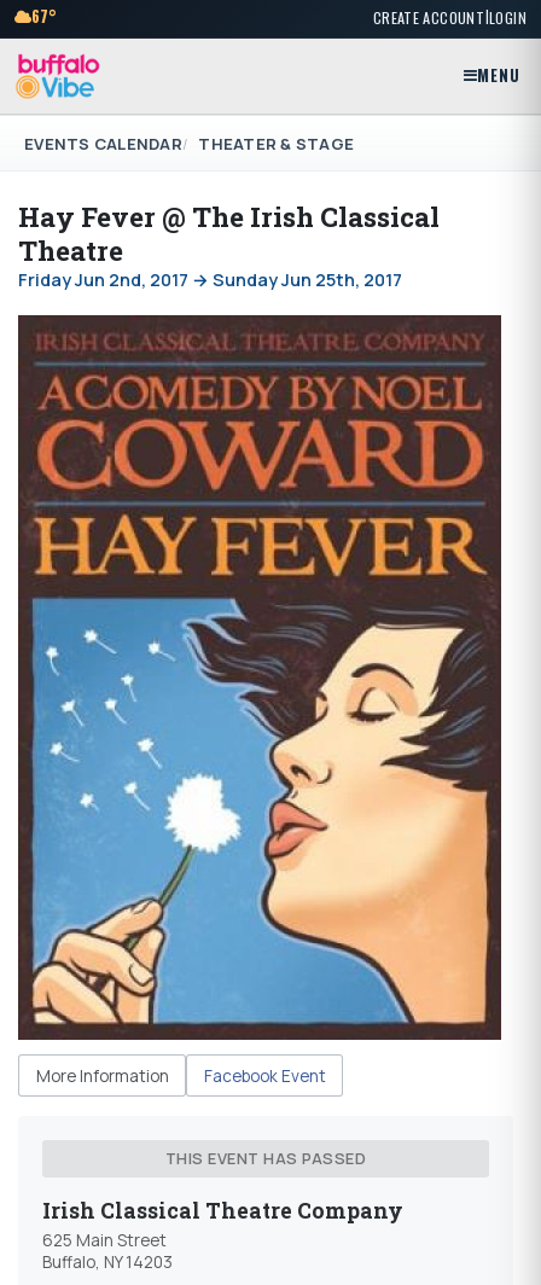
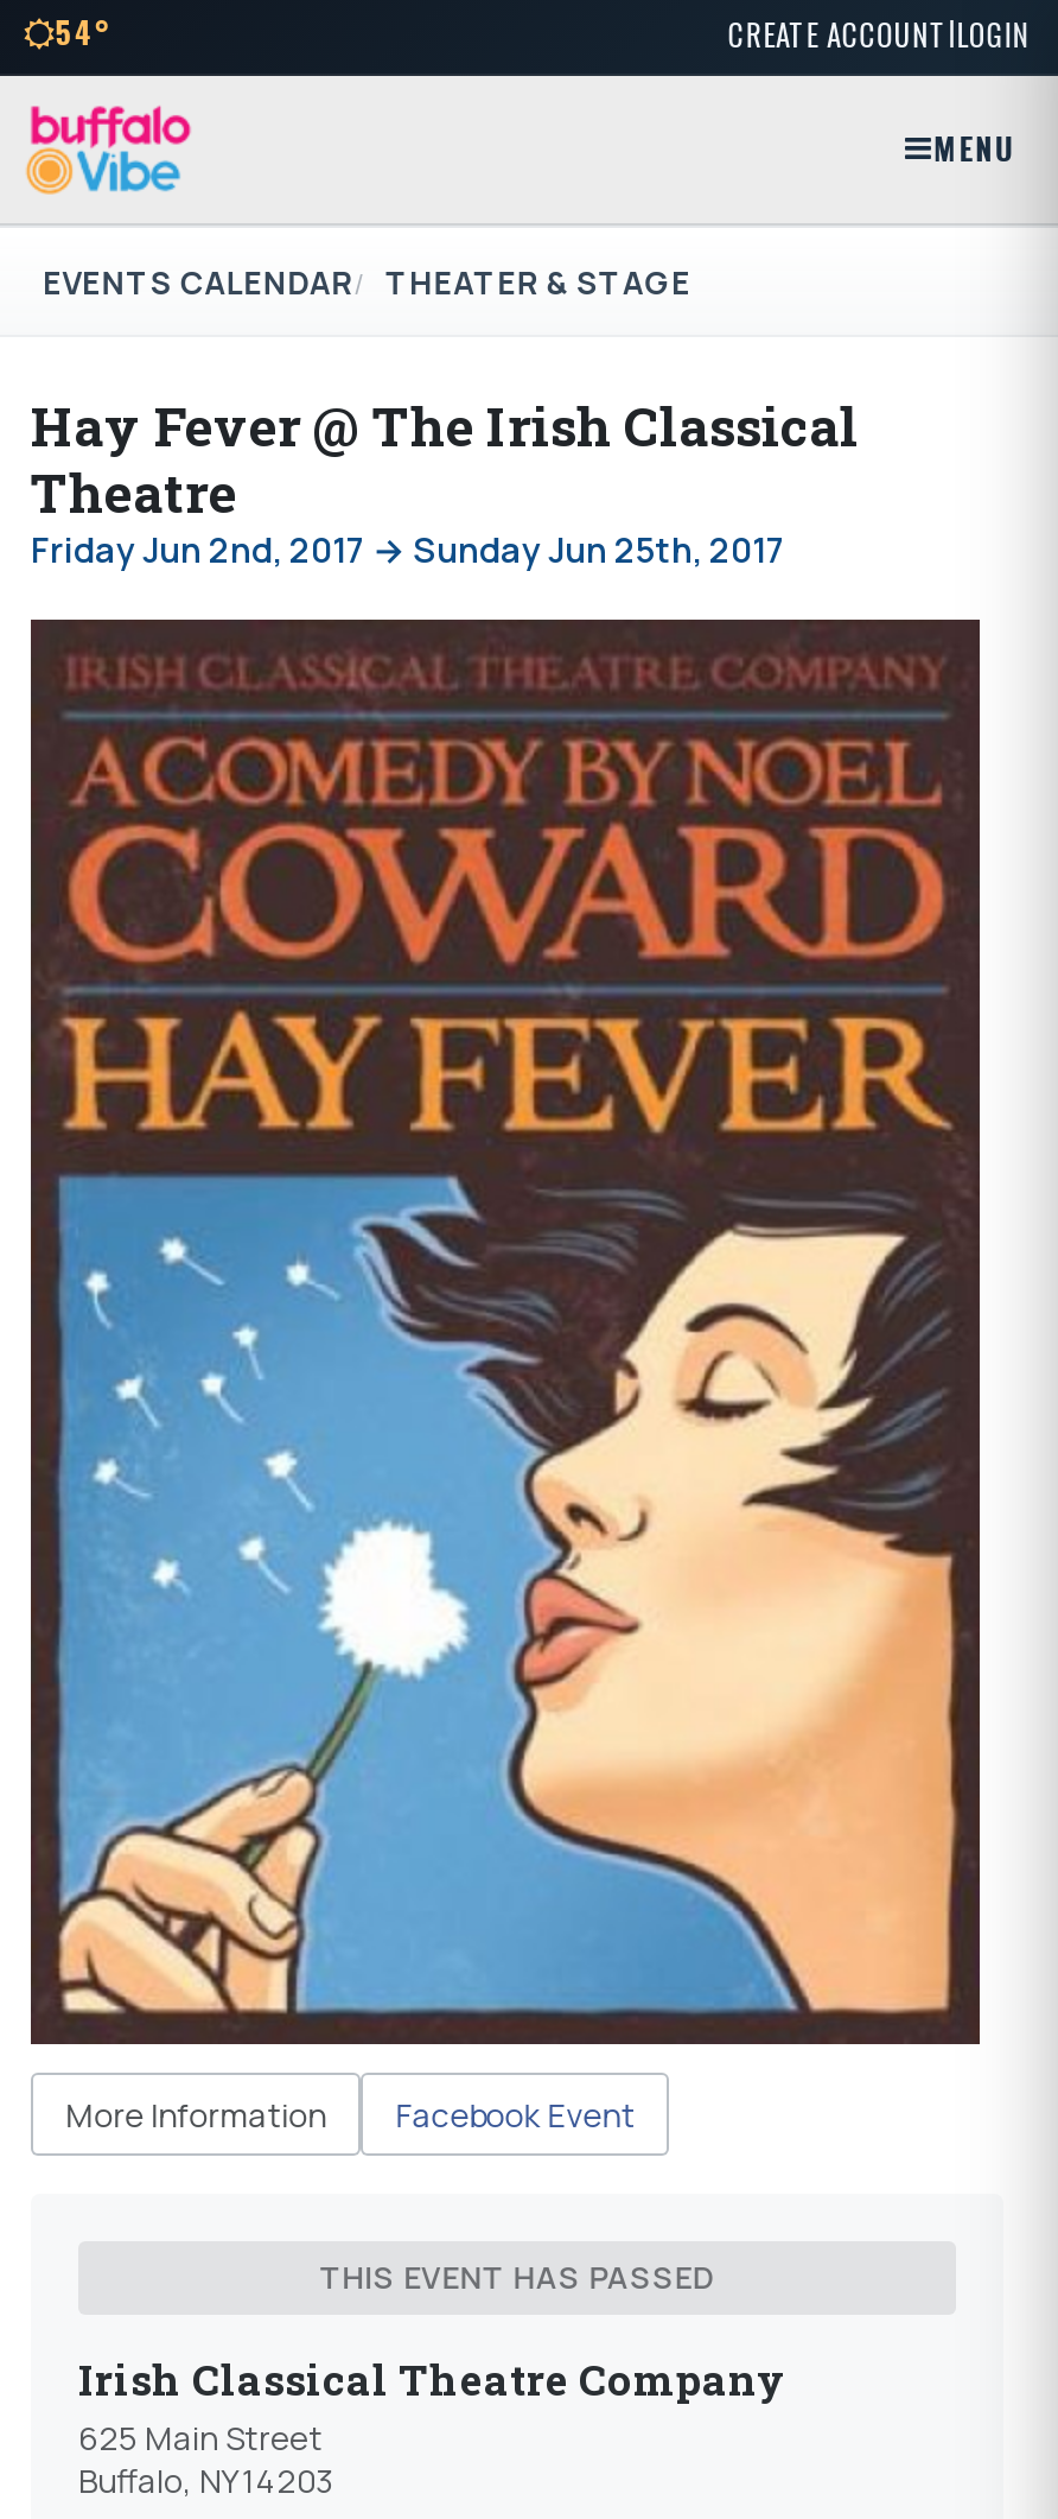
[32,5,57,28] 67° -> [56,10,110,55] 54°

